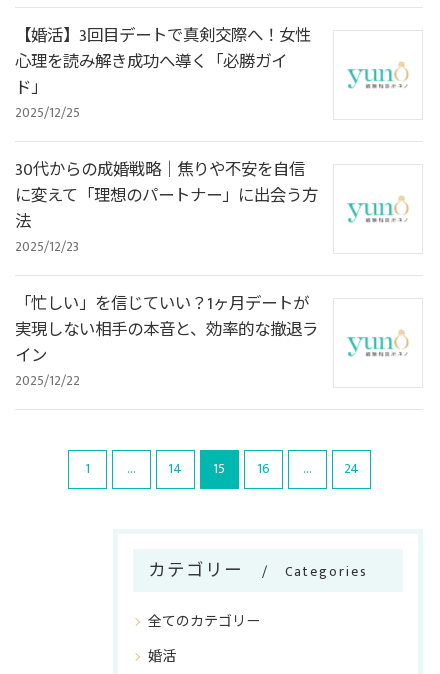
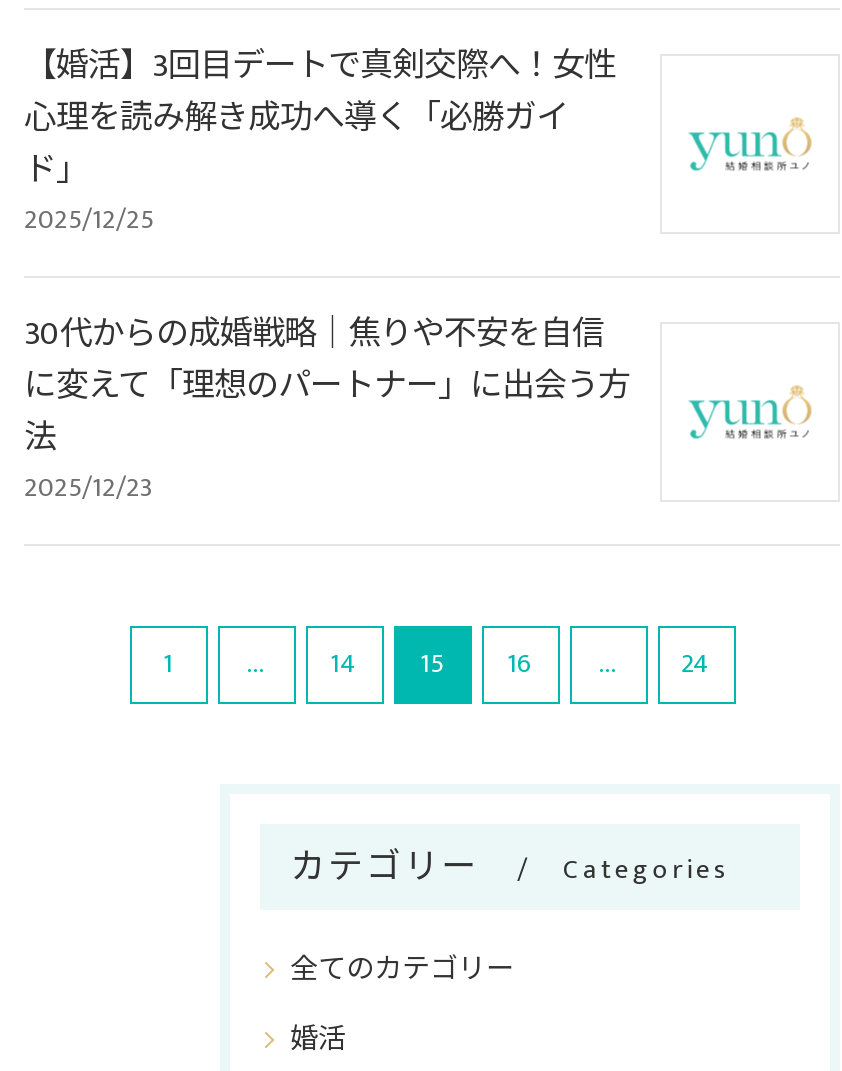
[15,290,318,392] 「忙しい」を信じていい？1ヶ月デートが | 実現しない相手の本音と、効率的な撤退ラ | イン | 2025/12/22 -> none

